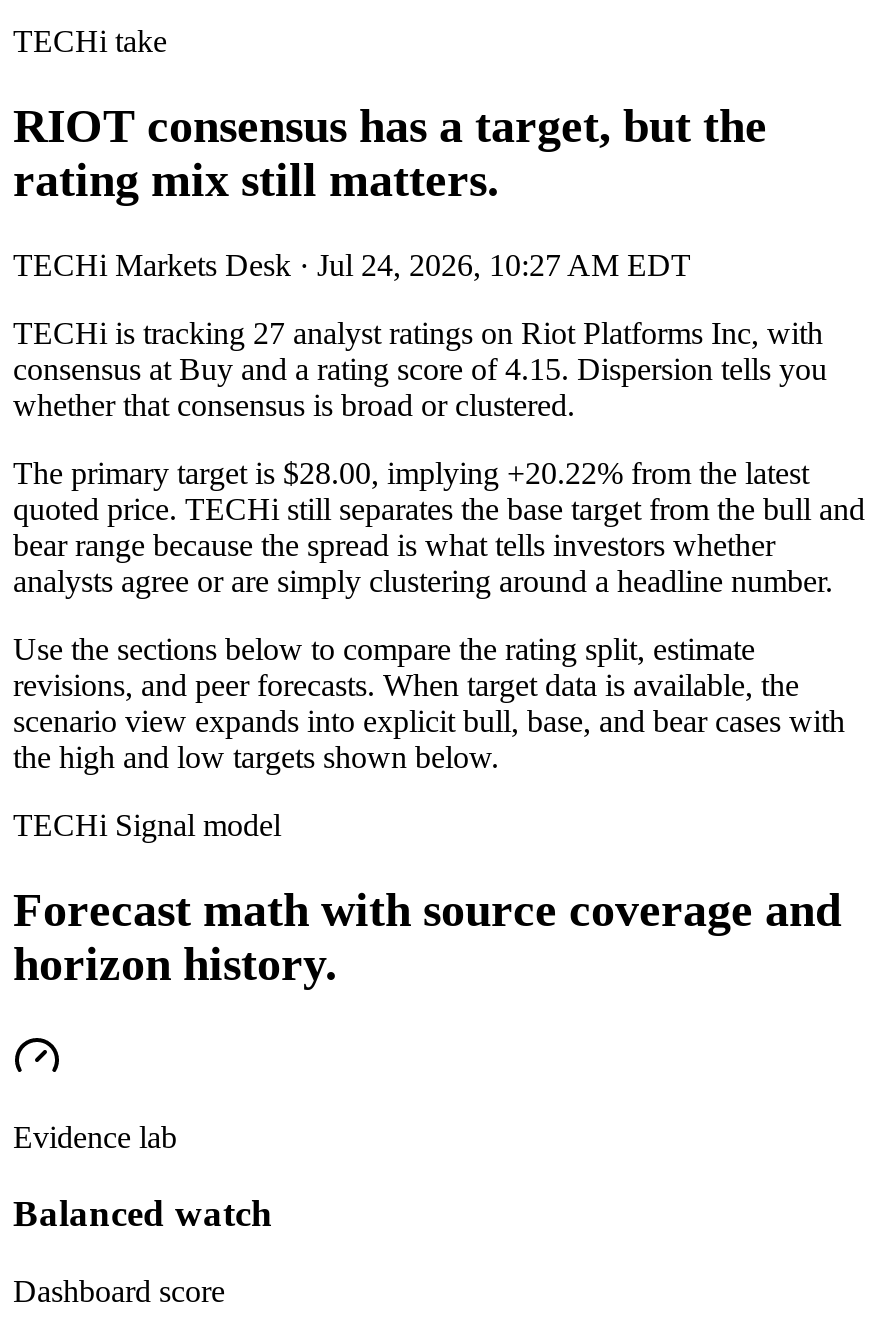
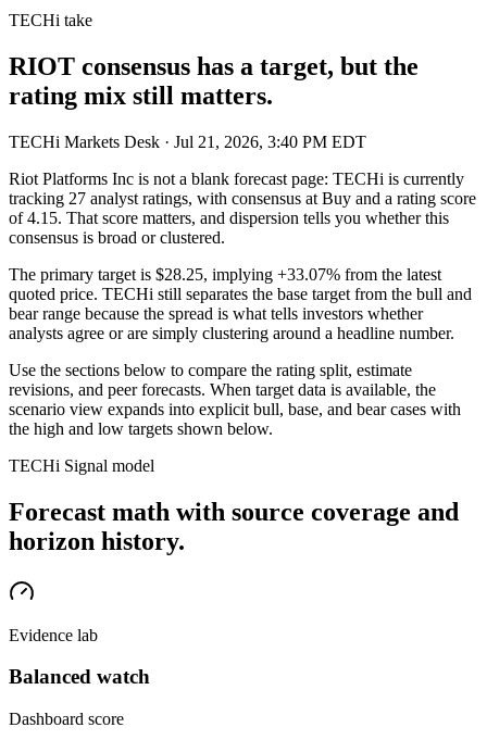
[13,247,691,281] TECHi Markets Desk · Jul 24, 2026, 10:27 AM EDT -> [9,132,366,151] TECHi Markets Desk · Jul 21, 2026, 3:40 PM EDT
[13,315,827,421] TECHi is tracking 27 analyst ratings on Riot Platforms Inc, with | consensus at Buyand a rating score of 4.15. Dispersion tells you | whether that consensus is broad or clustered. -> [9,169,476,246] Riot Platforms Inc is not a blank forecast page: TECHi is currently | tracking 27 analyst ratings, with consensus at Buy and a rating score | of 4.15. That score matters, and dispersion tells you whether this | consensus is broad or clustered.
[13,455,809,489] The primary target is $28.00, implying +20.22% from the latest -> [9,265,441,283] The primary target is $28.25, implying +33.07% from the latest

